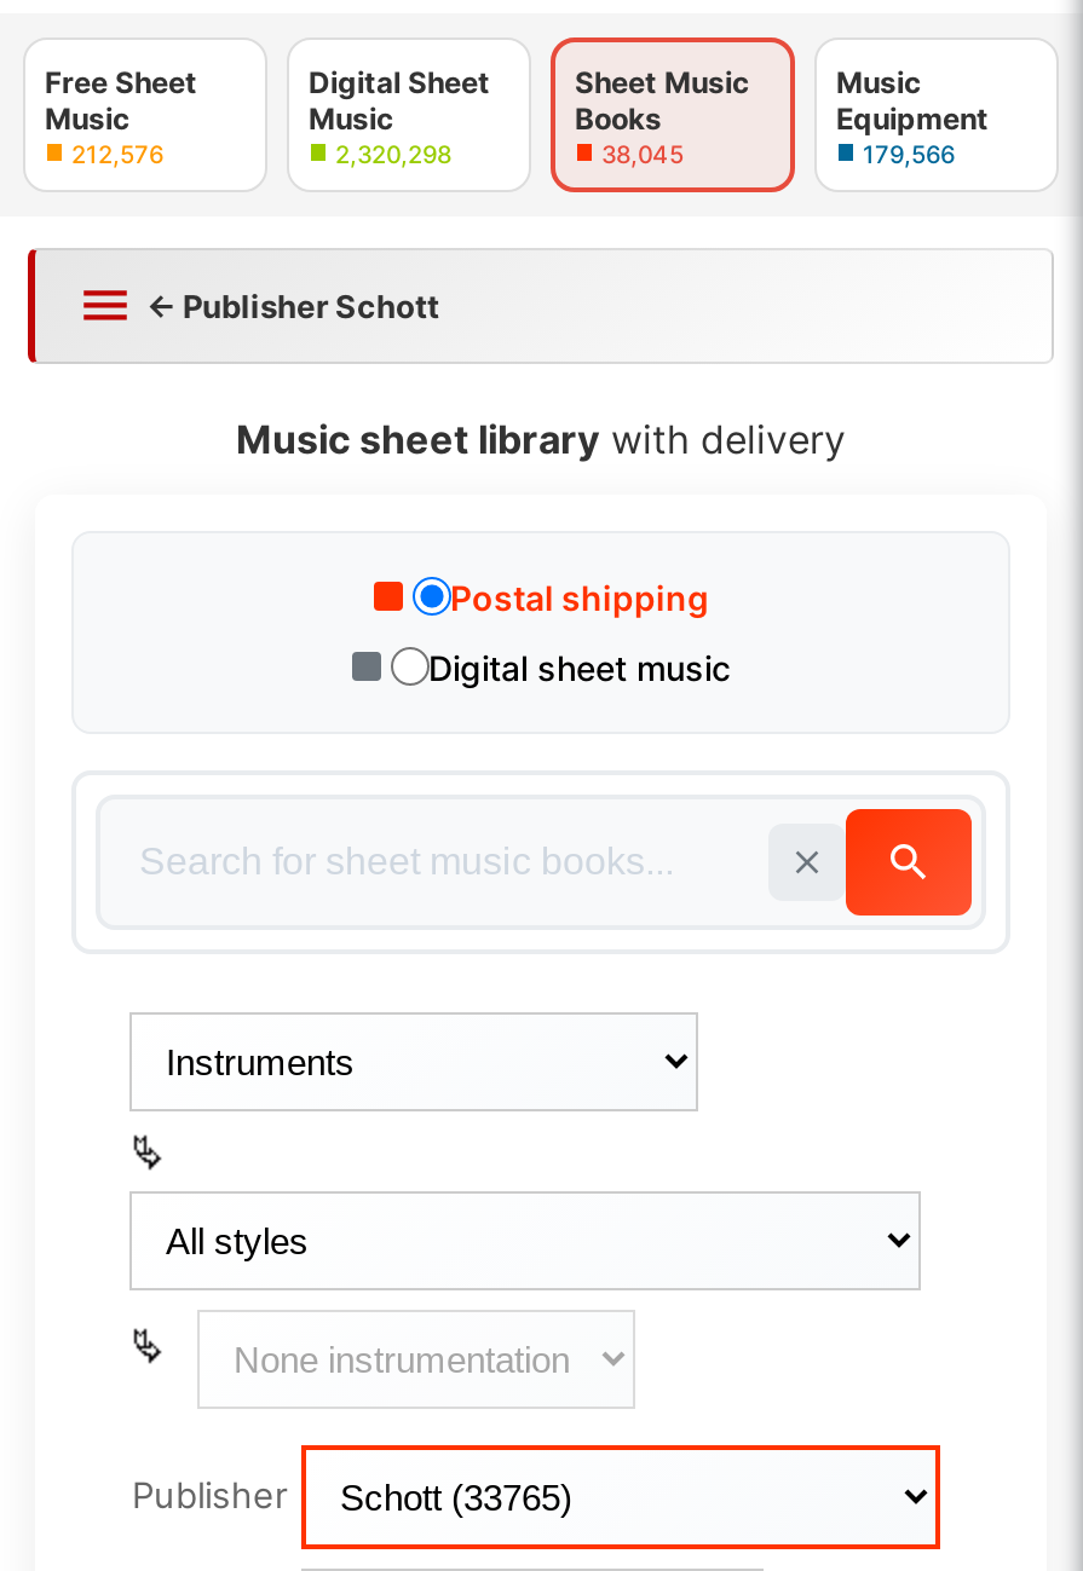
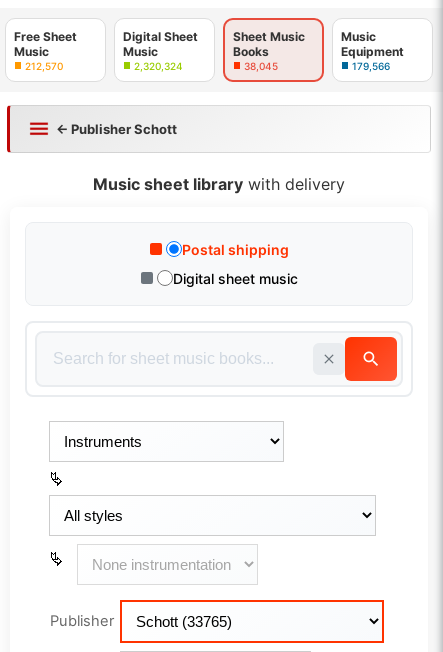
[64,138,163,167] 212,576 -> [22,59,63,71] 212,570
[328,138,451,167] 2,320,298 -> [131,59,183,71] 2,320,324

